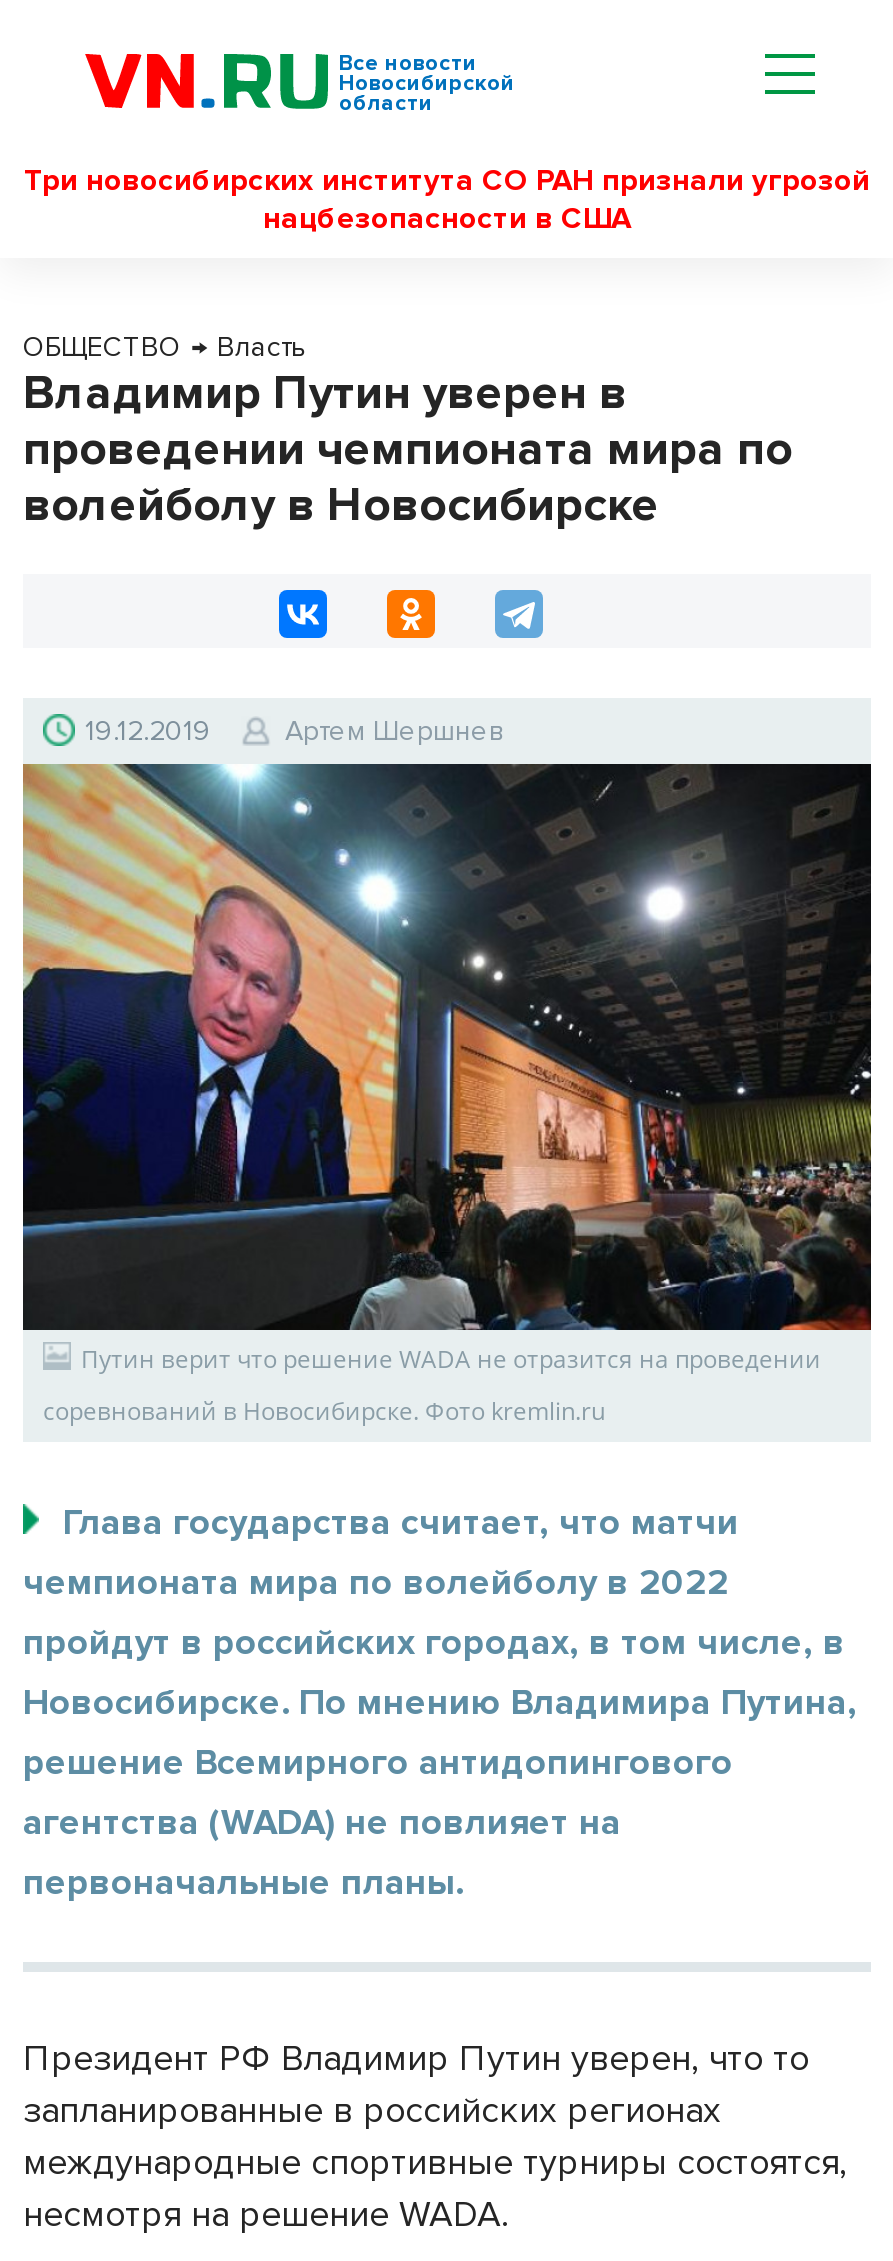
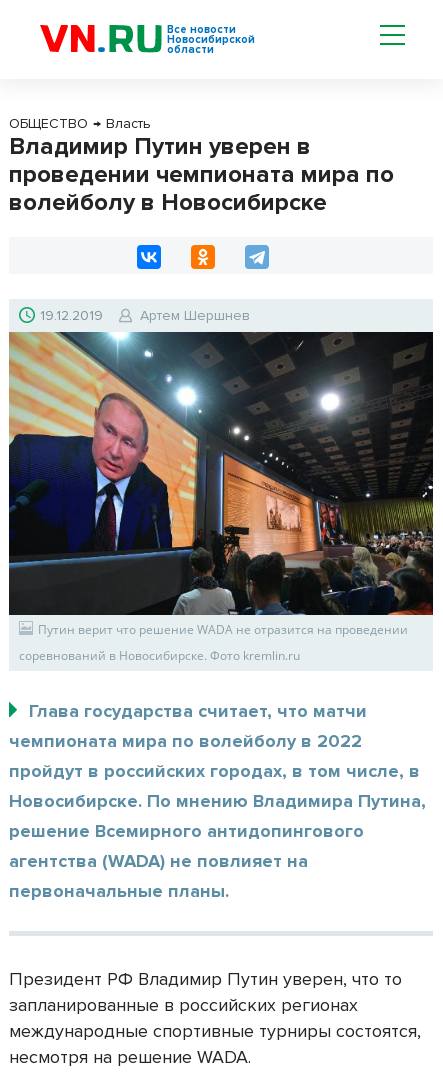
[24,162,870,236] Три новосибирских института СО РАН признали угрозой | нацбезопасности в США -> none

